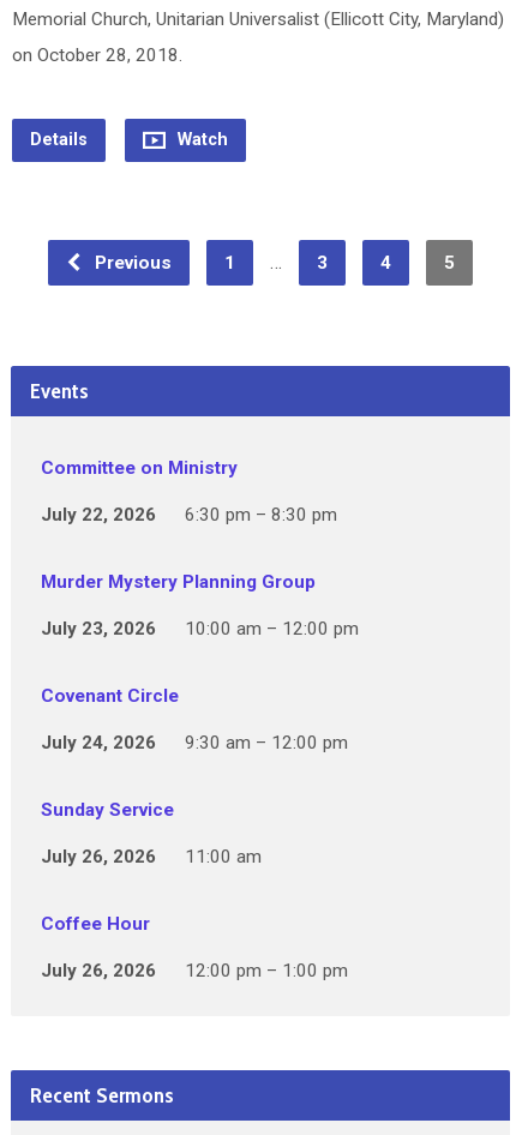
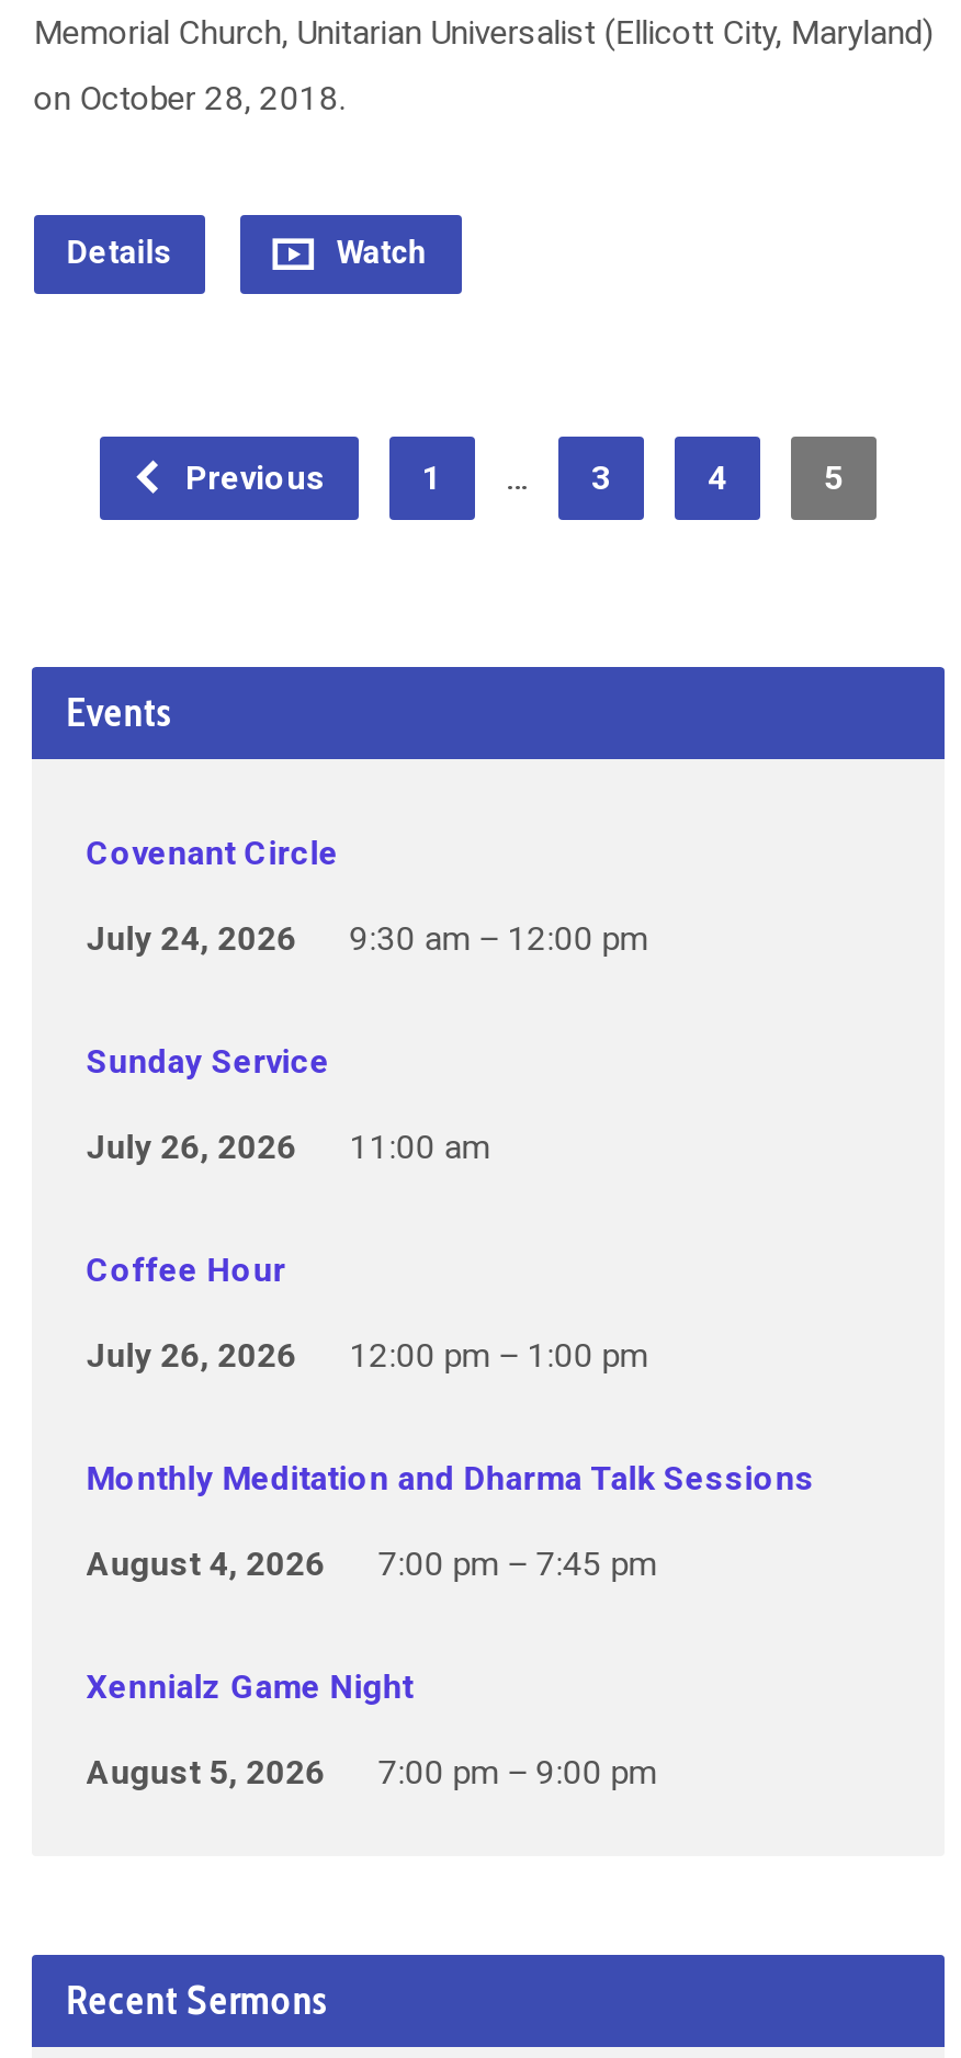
[40,457,358,639] Committee on Ministry | July 22, 2026 | 6:30 pm – 8:30 pm | Murder Mystery Planning Group | July 23, 2026 | 10:00 am – 12:00 pm -> none
moved [40,685,348,981] -> [86,833,648,1375]: Covenant Circle | July 24, 2026 | 9:30 am – 12:00 pm | ... | July 26, 2026 | 12:00 pm – 1:00 pm
none -> [86,1458,814,1792] Monthly Meditation and Dharma Talk Sessions | August 4, 2026 | 7:00 pm – 7:45 pm | Xennialz Game Night | August 5, 2026 | 7:00 pm – 9:00 pm

